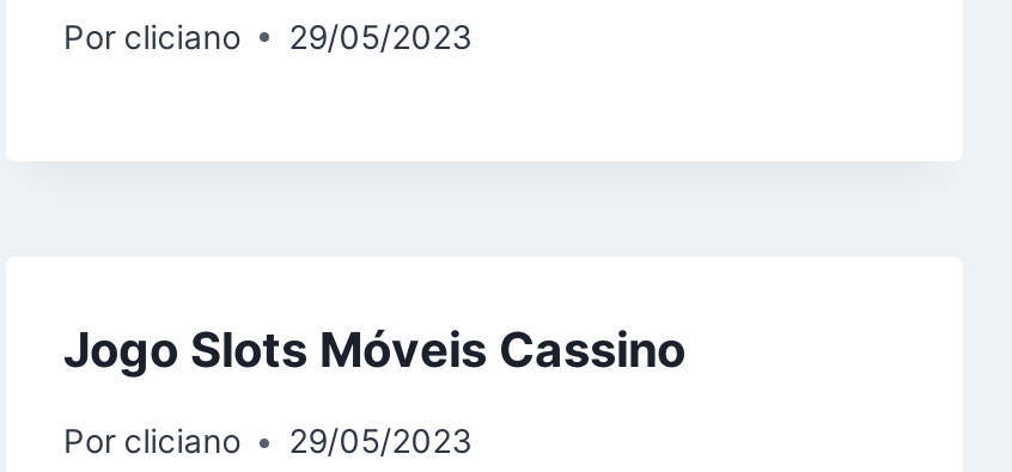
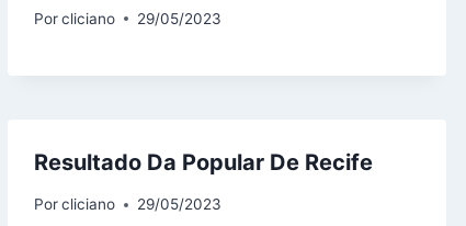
[63,321,685,378] Jogo Slots Móveis Cassino -> [34,149,373,175] Resultado Da Popular De Recife

